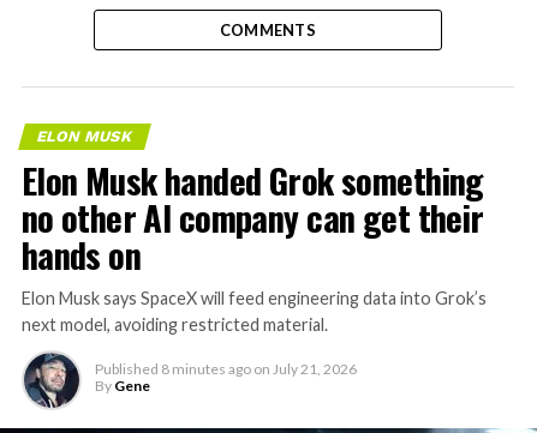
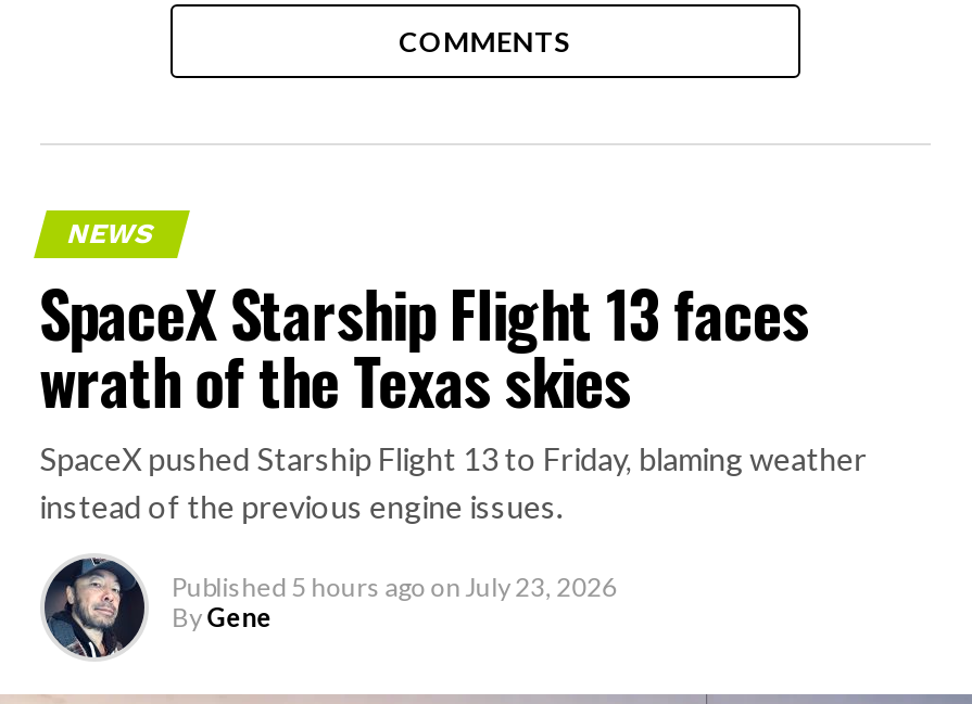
[21,127,486,334] ELON MUSK | Elon Musk handed Grok something | no other AI company can get their | hands on | Elon Musk says SpaceX will feed engineering data into Grok’s | next model, avoiding restricted material. -> [40,217,867,525] NEWS | SpaceX Starship Flight 13 faces | wrath of the Texas skies | SpaceX pushed Starship Flight 13 to Friday, blaming weather | instead of the previous engine issues.
[95,359,356,377] Published 8 minutes ago on July 21, 2026 -> [172,571,617,603] Published 5 hours ago on July 23, 2026

